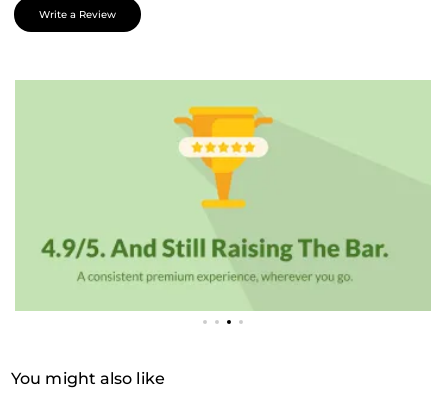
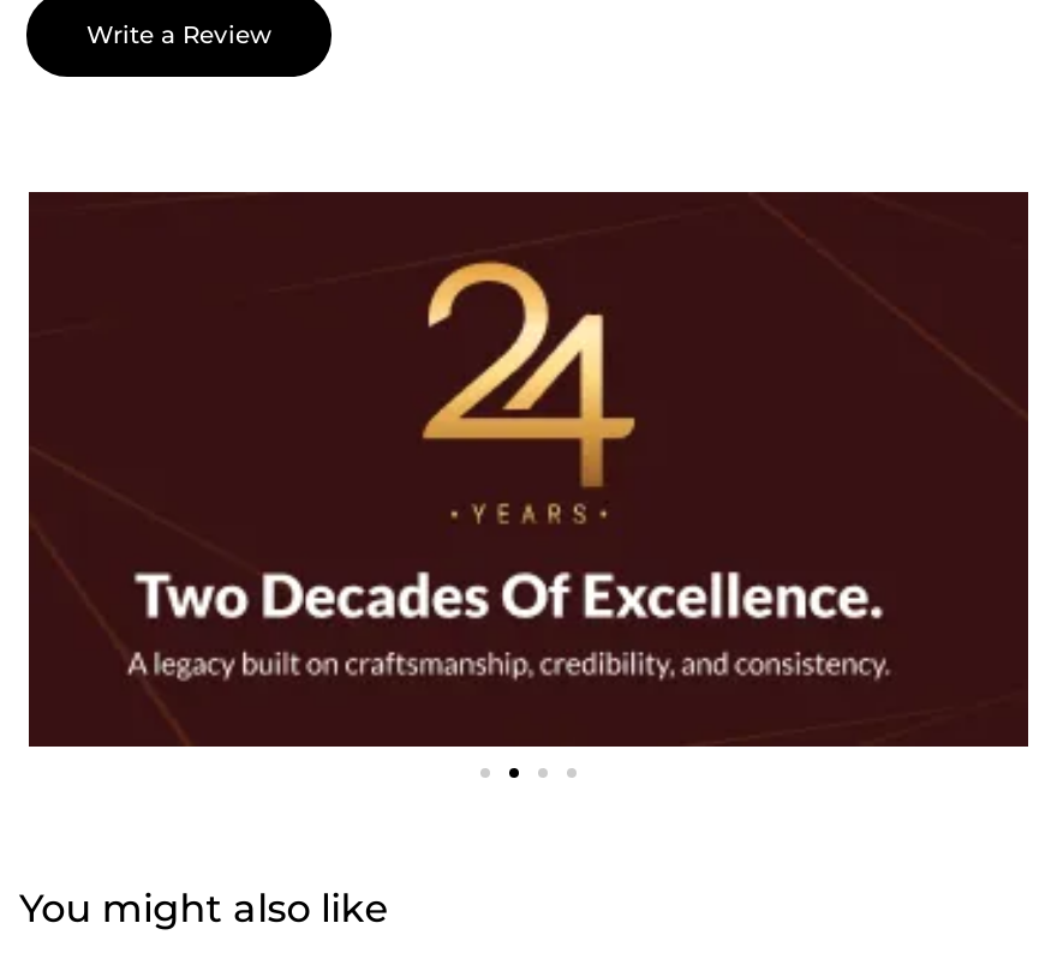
[15,80,431,311] [image] -> [26,190,1031,749] [image]

